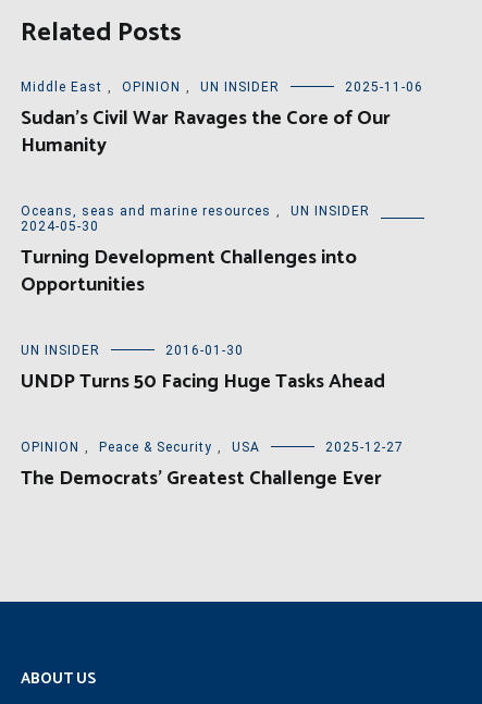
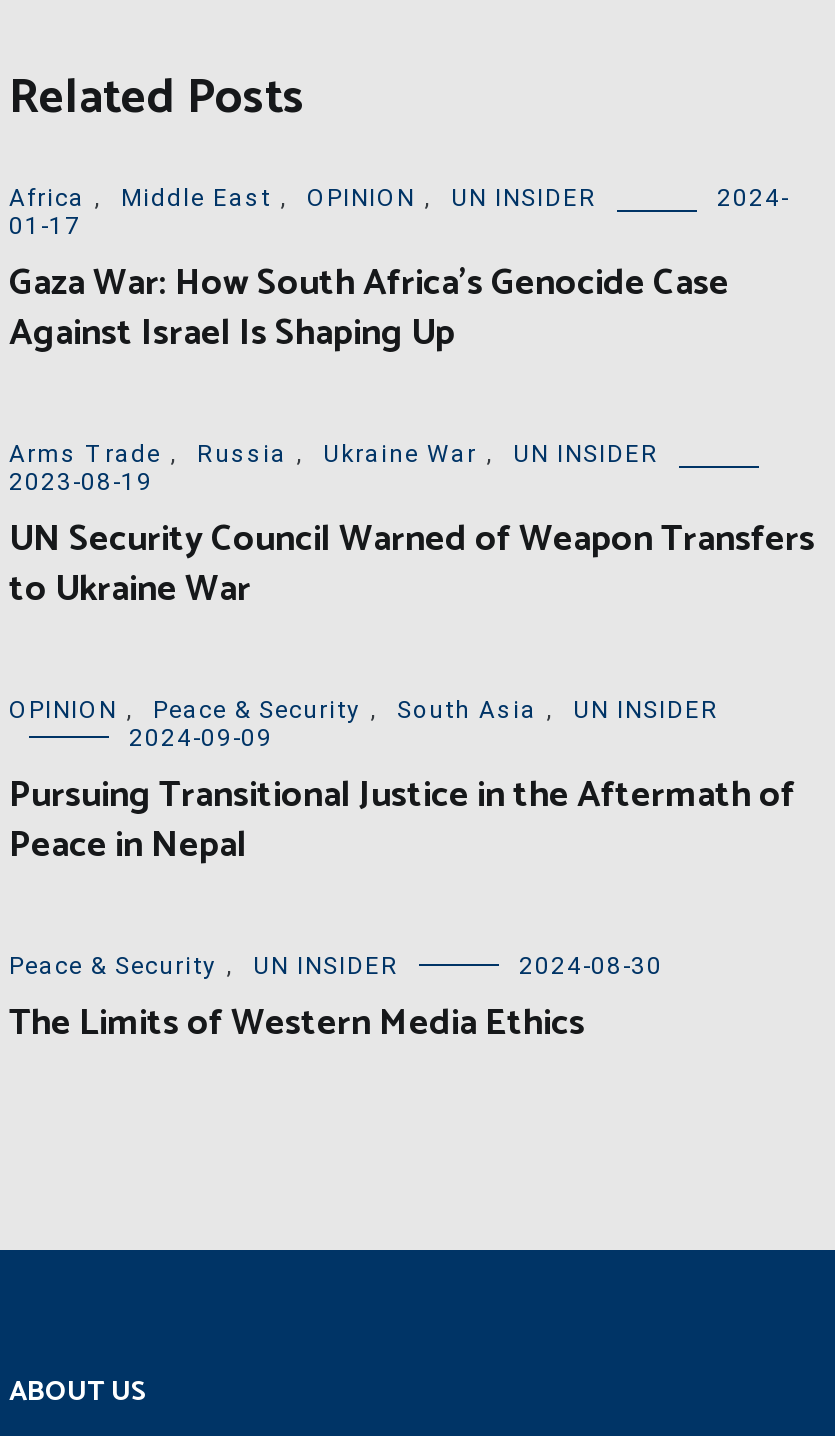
[21,80,423,163] Middle East , OPINION , UN INSIDER | 2025-11-06 | Sudan’s Civil War Ravages the Core of Our | Humanity -> [9,185,789,365] Africa , Middle East , OPINION , UN INSIDER | 2024- | 01-17 | Gaza War: How South Africa’s Genocide Case | Against Israel Is Shaping Up
[21,204,370,302] Oceans, seas and marine resources , UN INSIDER | 2024-05-30 | Turning Development Challenges into | Opportunities -> [9,441,815,621] Arms Trade , Russia , Ukraine War , UN INSIDER | 2023-08-19 | UN Security Council Warned of Weapon Transfers | to Ukraine War
[21,343,385,399] UN INSIDER | 2016-01-30 | UNDP Turns 50 Facing Huge Tasks Ahead -> [9,697,795,877] OPINION , Peace & Security , South Asia , UN INSIDER | 2024-09-09 | Pursuing Transitional Justice in the Aftermath of | Peace in Nepal
[21,440,404,496] OPINION , Peace & Security , USA | 2025-12-27 | The Democrats’ Greatest Challenge Ever -> [9,953,663,1055] Peace & Security , UN INSIDER | 2024-08-30 | The Limits of Western Media Ethics

